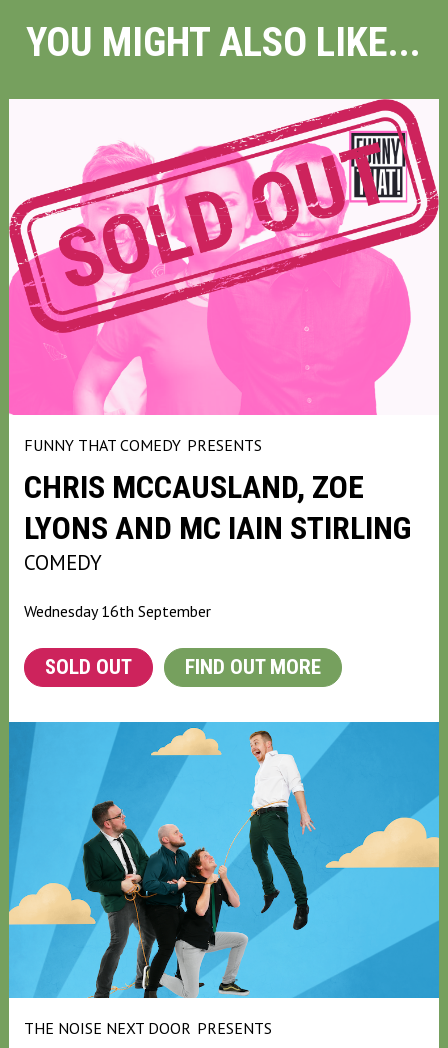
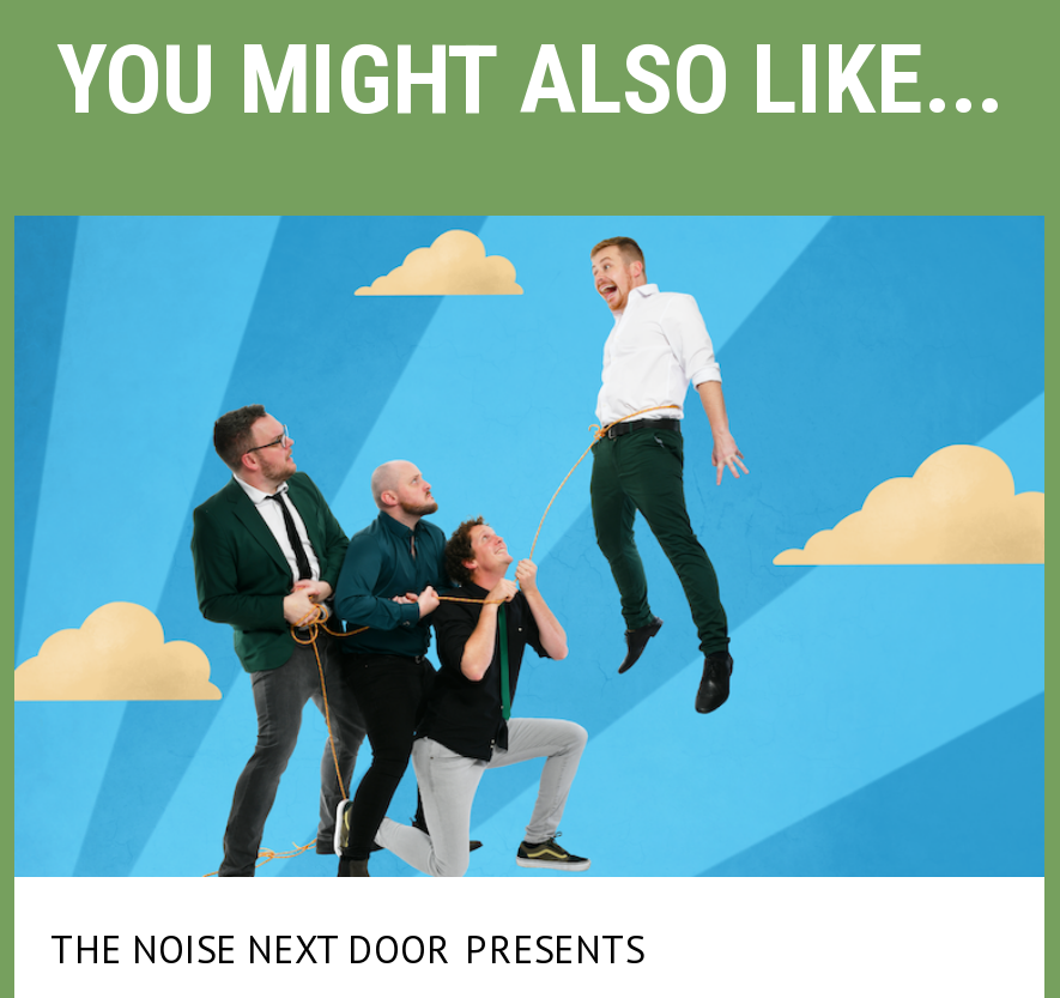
[8,98,440,679] [image] | FUNNY THAT COMEDY PRESENTS | CHRIS MCCAUSLAND, ZOE | LYONS AND MC IAIN STIRLING | COMEDY | Wednesday 16th September | SOLD OUT | FIND OUT MORE -> none

